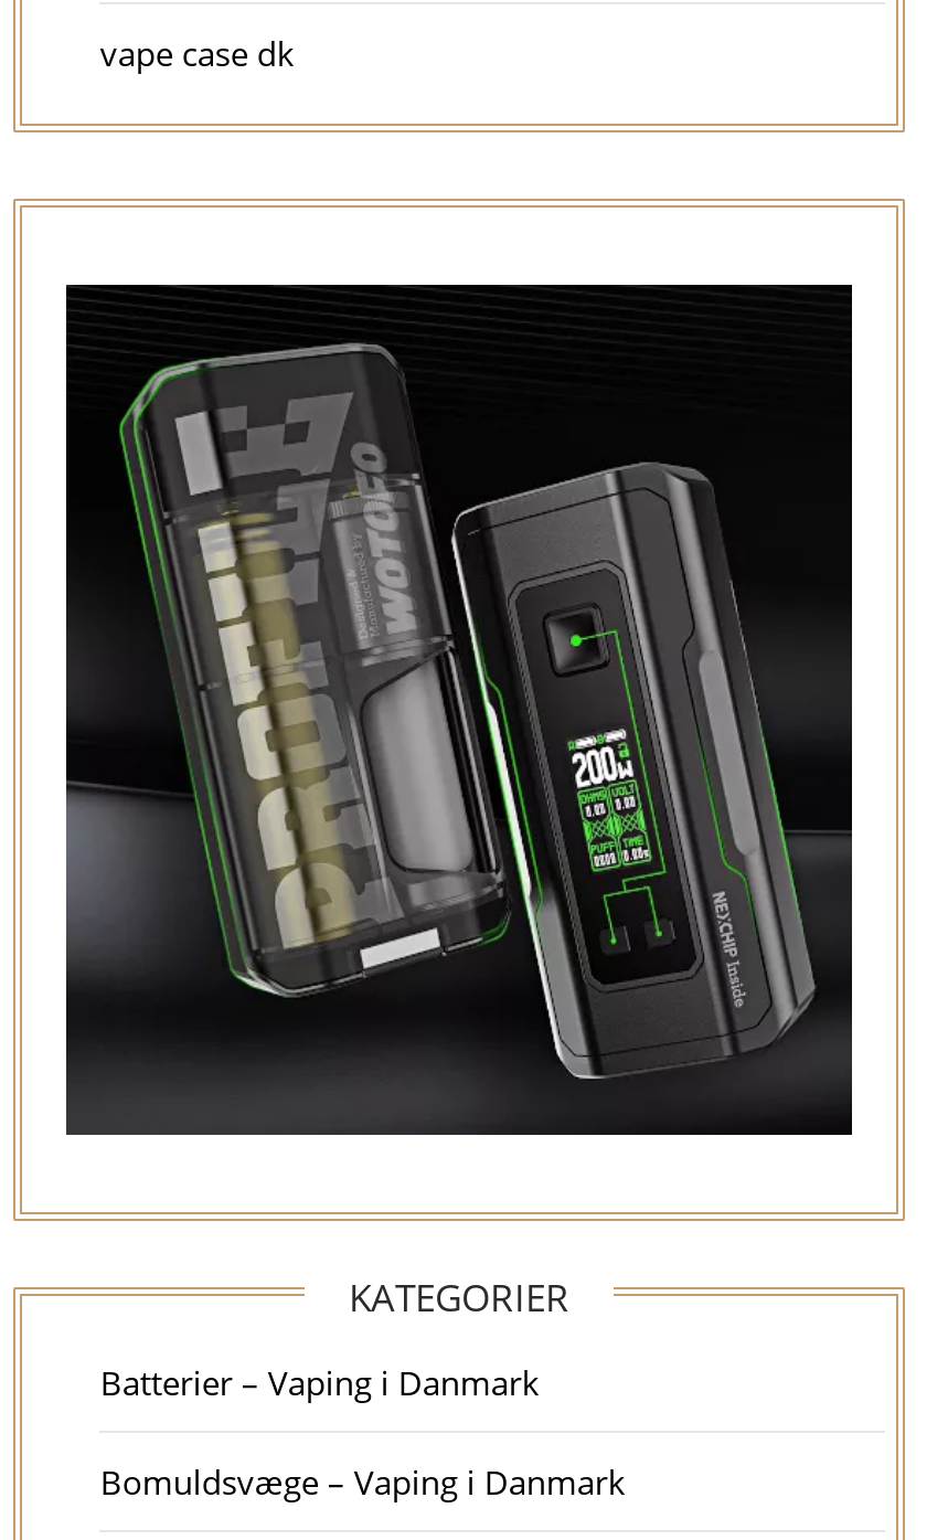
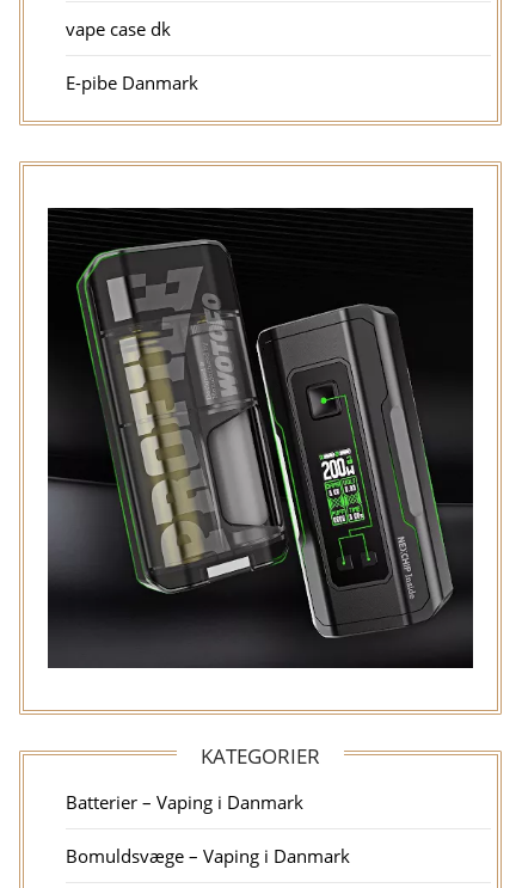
none -> [66,70,199,94] E-pibe Danmark

